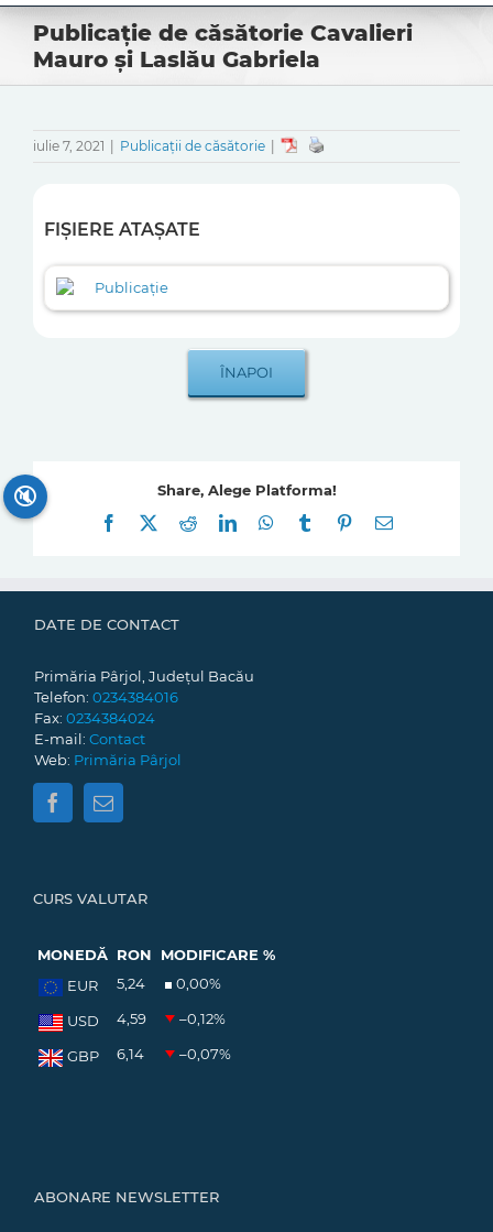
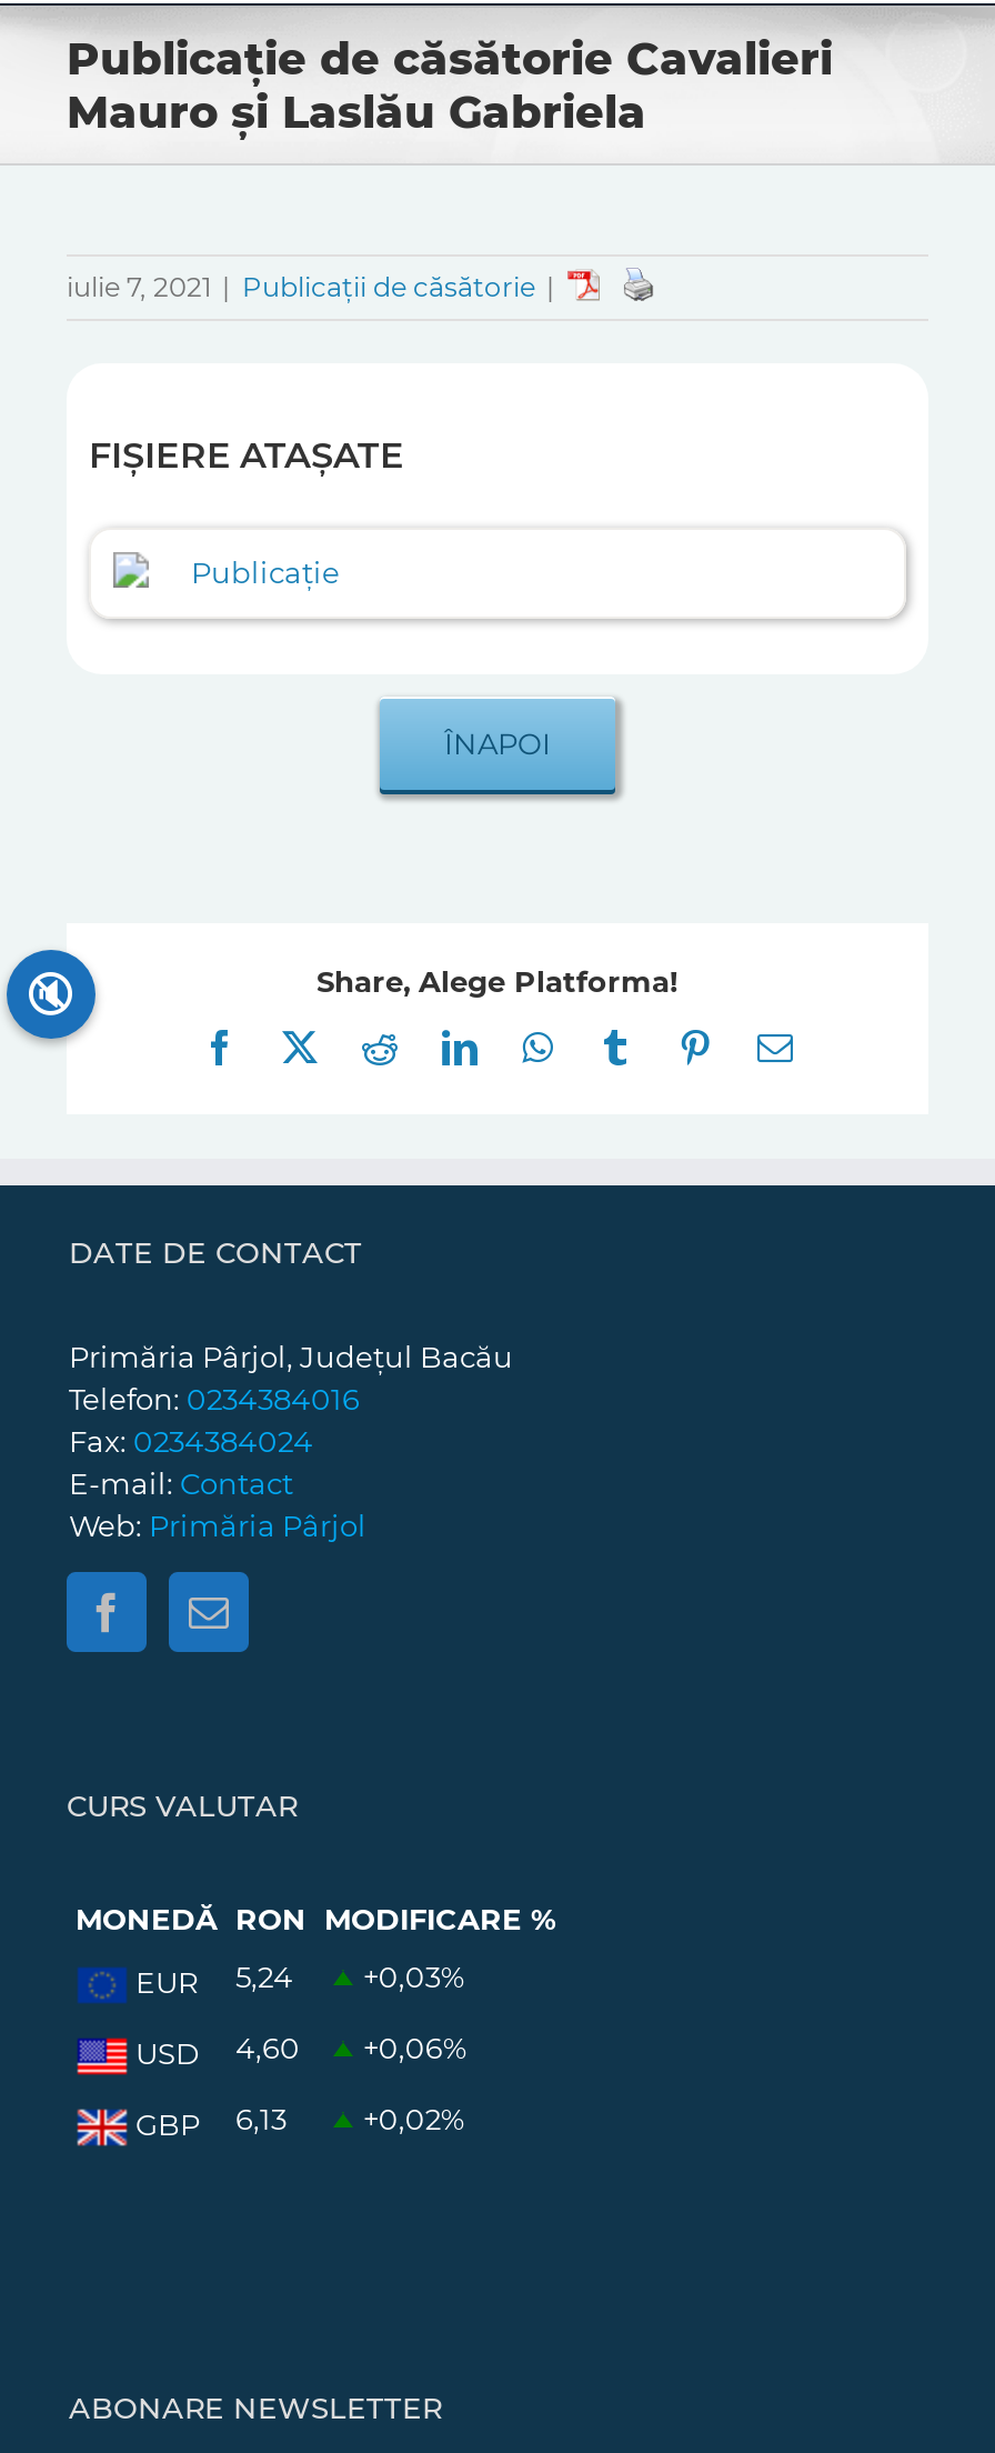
[64,974,221,995] EUR 5,24 0,00% -> [129,1959,465,2000] EUR 5,24 +0,03%
[117,1010,146,1027] 4,59 -> [235,2030,300,2065] 4,60
[180,1010,226,1027] –0,12% -> [363,2030,467,2065] +0,06%
[64,1045,144,1065] GBP 6,14 -> [129,2101,287,2142] GBP 6,13
[180,1045,232,1063] –0,07% -> [363,2101,465,2137] +0,02%

